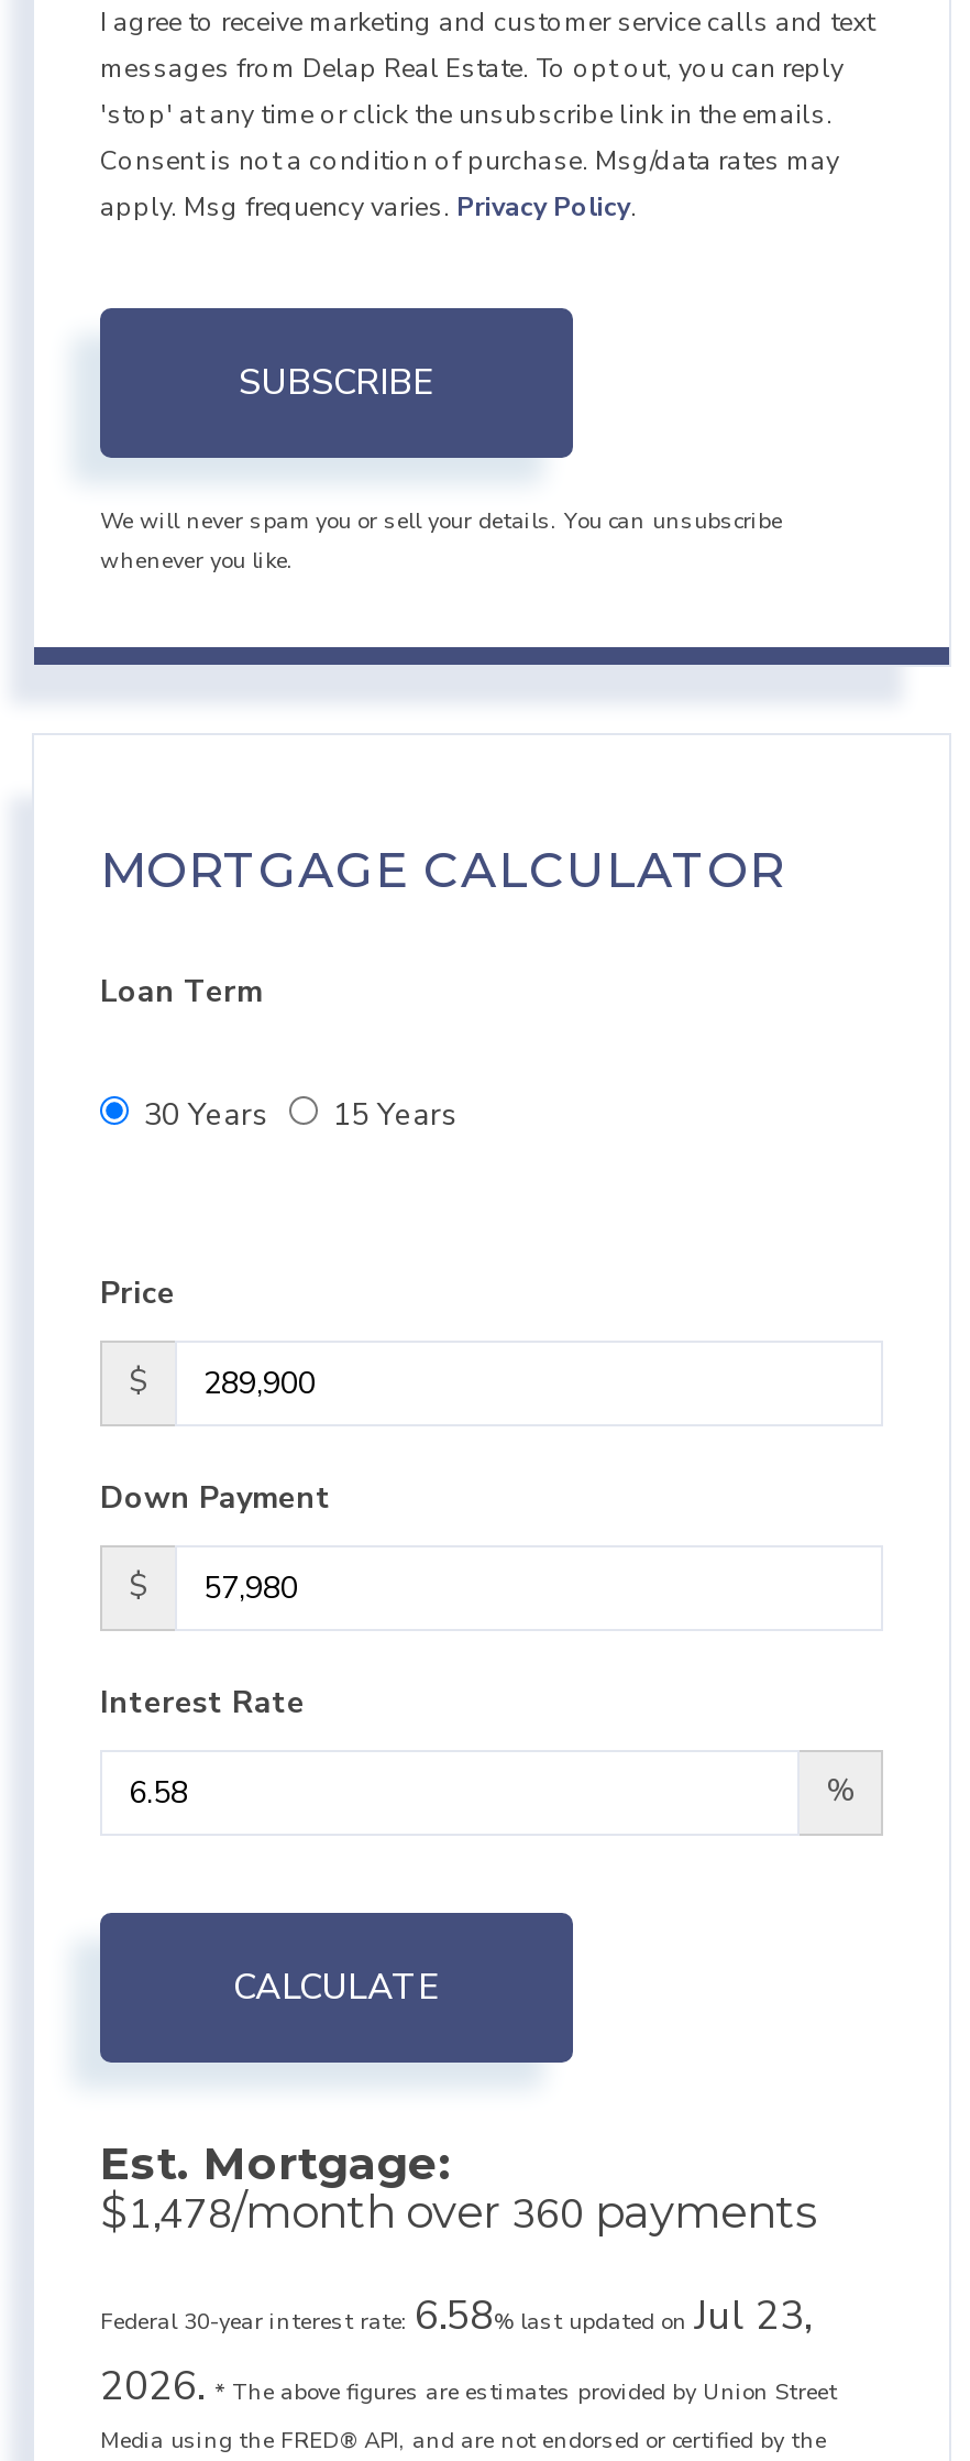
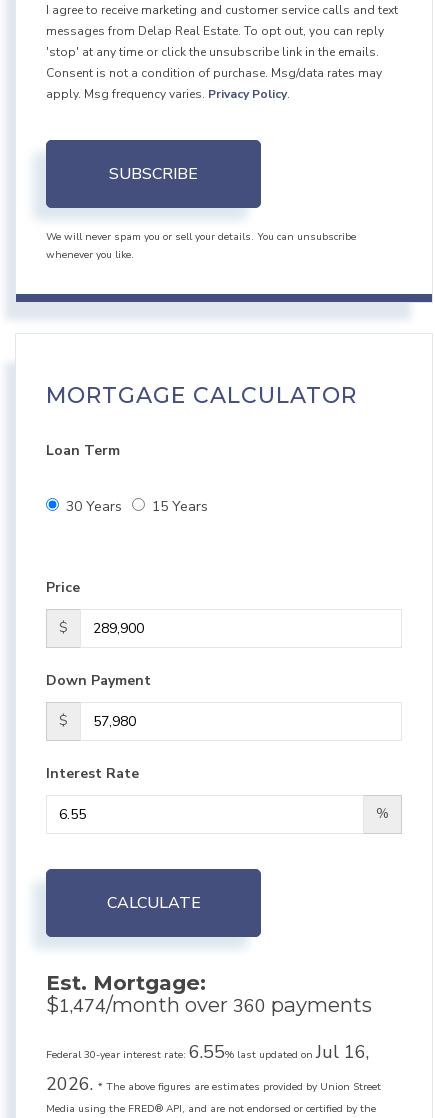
[100,2184,817,2241] $1,478/month over 360 payments -> [46,992,372,1018] $1,474/month over 360 payments
[100,2289,811,2342] Federal 30-year interest rate: 6.58% last updated on Jul 23, -> [46,1040,369,1064] Federal 30-year interest rate: 6.55% last updated on Jul 16,

